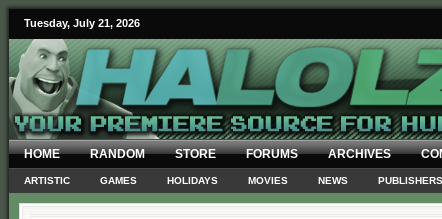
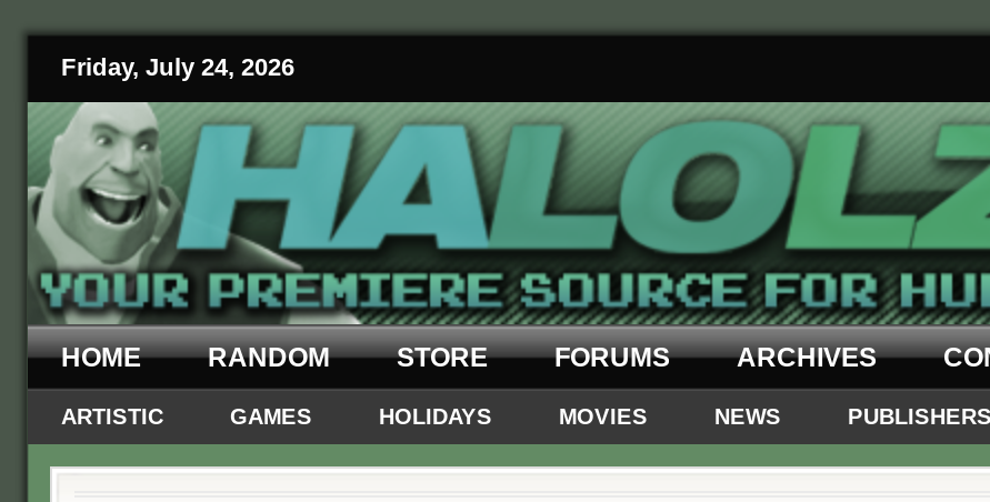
[24,17,140,29] Tuesday, July 21, 2026 -> [61,53,294,80] Friday, July 24, 2026

